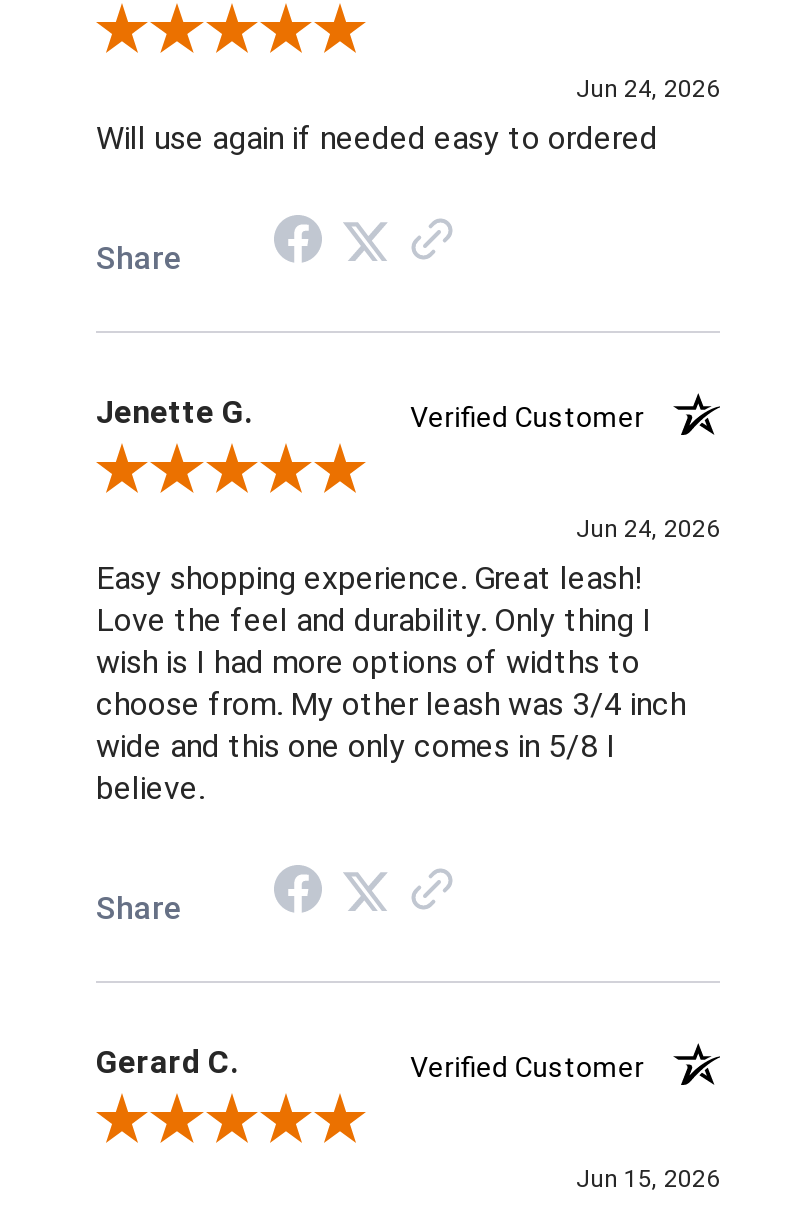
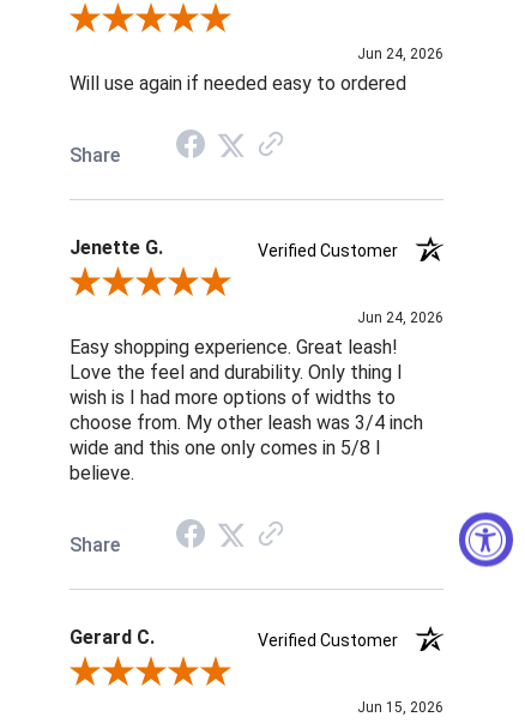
none -> [458,511,514,568] [image]

